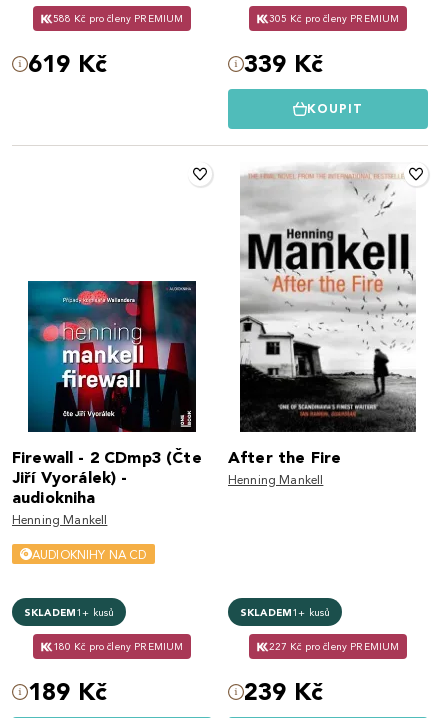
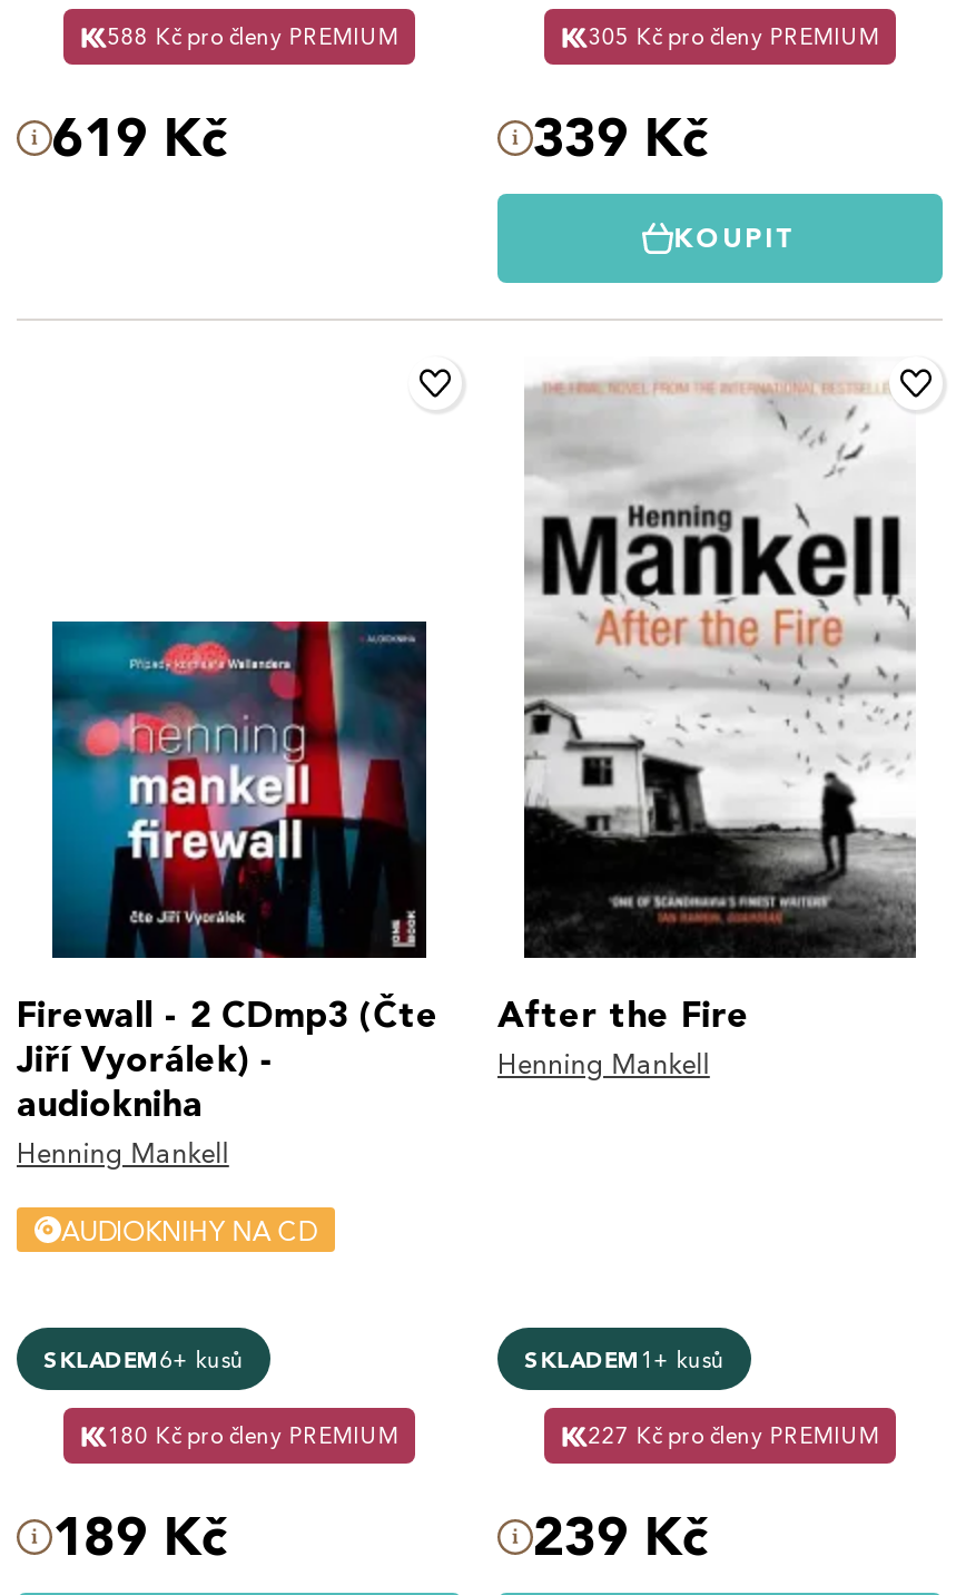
[24,605,114,618] SKLADEM1+ kusů -> [43,1344,244,1373] SKLADEM6+ kusů

